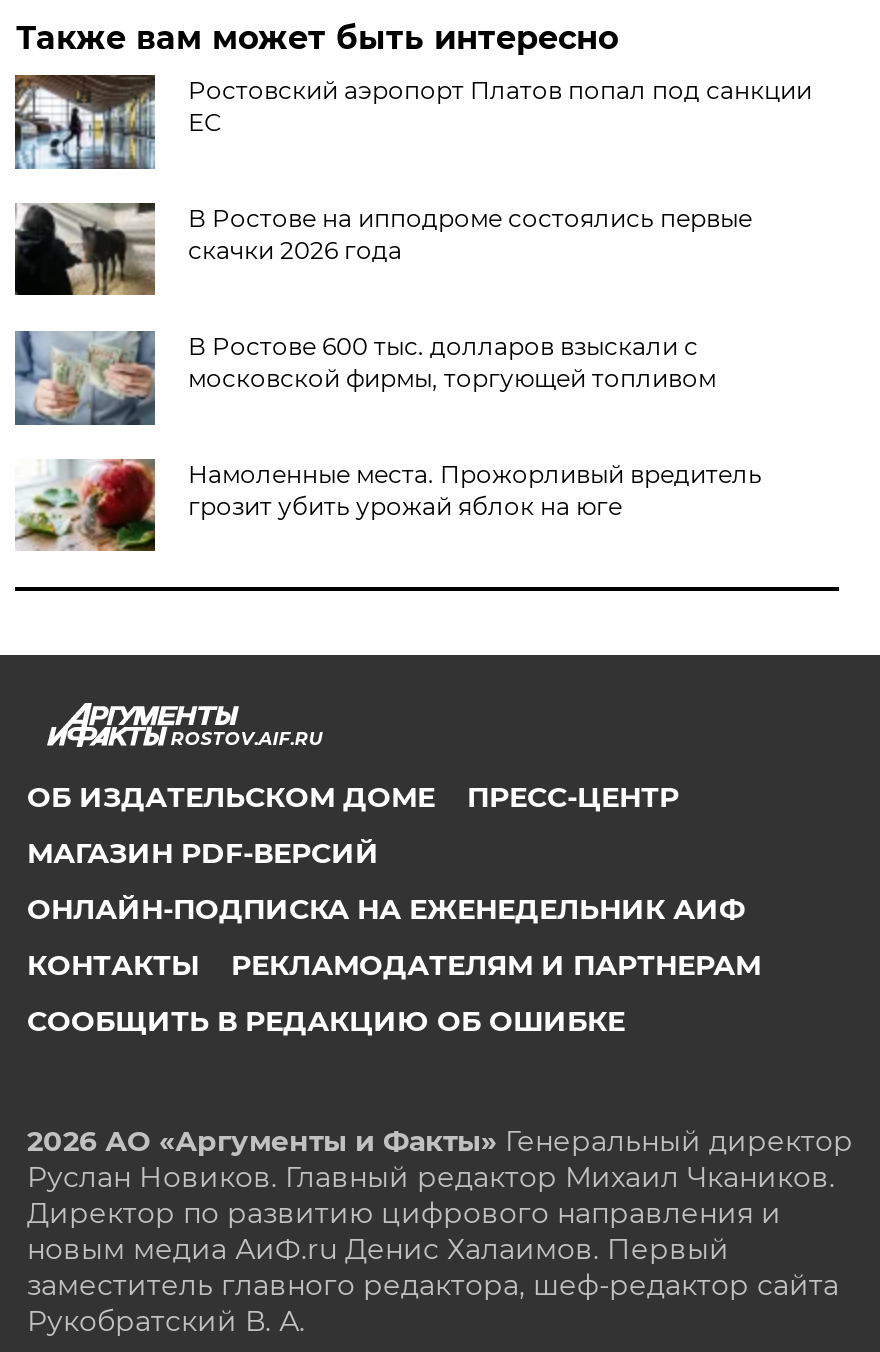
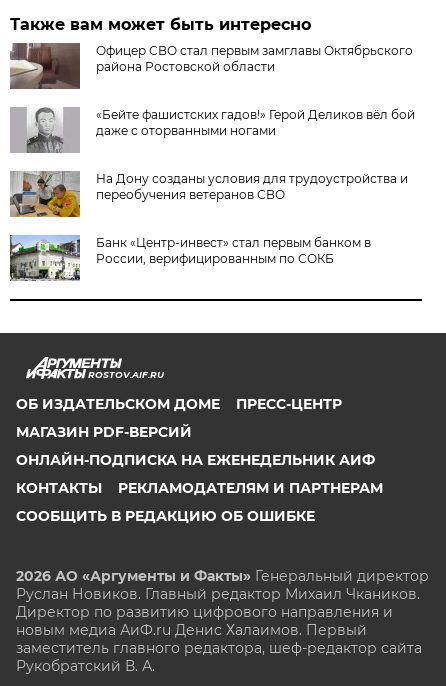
[13,73,812,171] [image] | Ростовский аэропорт Платов попал под санкции | ЕС -> [9,42,413,90] [image] | Офицер СВО стал первым замглавы Октябрьского | района Ростовской области
[15,201,752,297] [image] | В Ростове на ипподроме состоялись первые | скачки 2026 года -> [10,107,415,154] [image] | «Бейте фашистских гадов!» Герой Деликов вёл бой | даже с оторванными ногами
[13,331,716,427] [image] | В Ростове 600 тыс. долларов взыскали с | московской фирмы, торгующей топливом -> [9,171,408,218] [image] | На Дону созданы условия для трудоустройства и | переобучения ветеранов СВО
[15,457,762,553] [image] | Намоленные места. Прожорливый вредитель | грозит убить урожай яблок на юге -> [9,234,371,281] [image] | Банк «Центр-инвест» стал первым банком в | России, верифицированным по СОКБ

